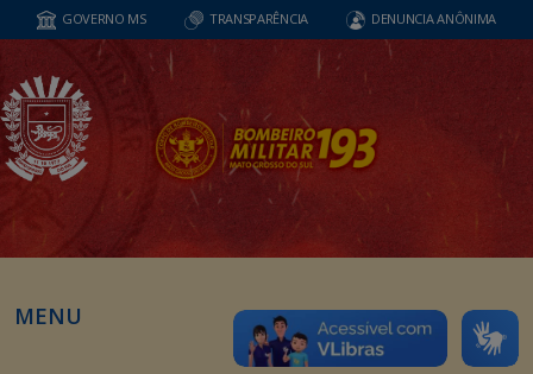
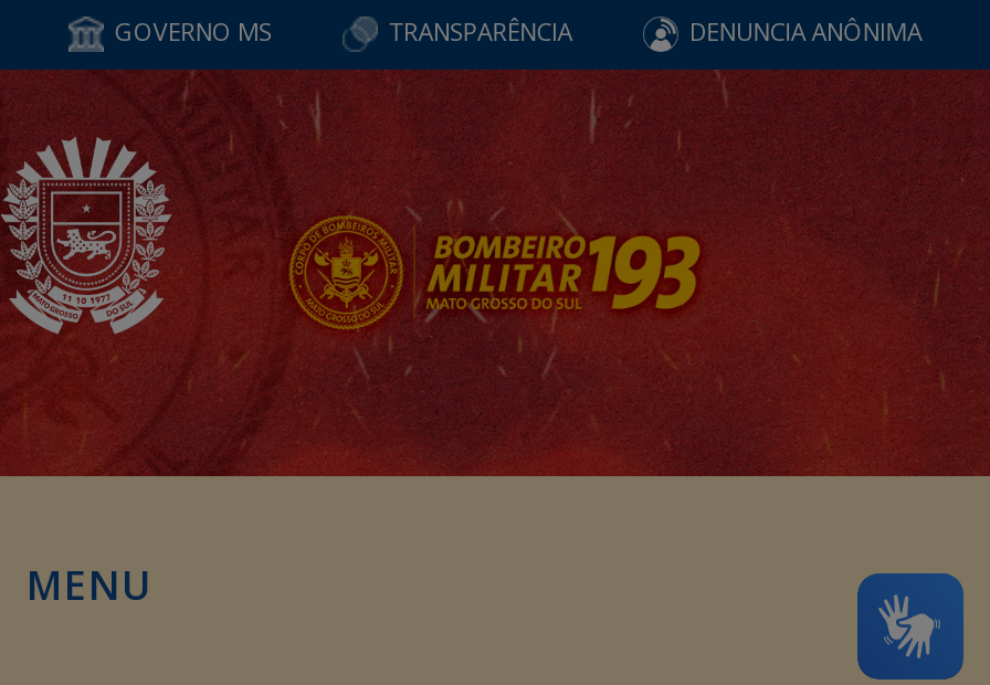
[232,309,449,368] [image] -> none

